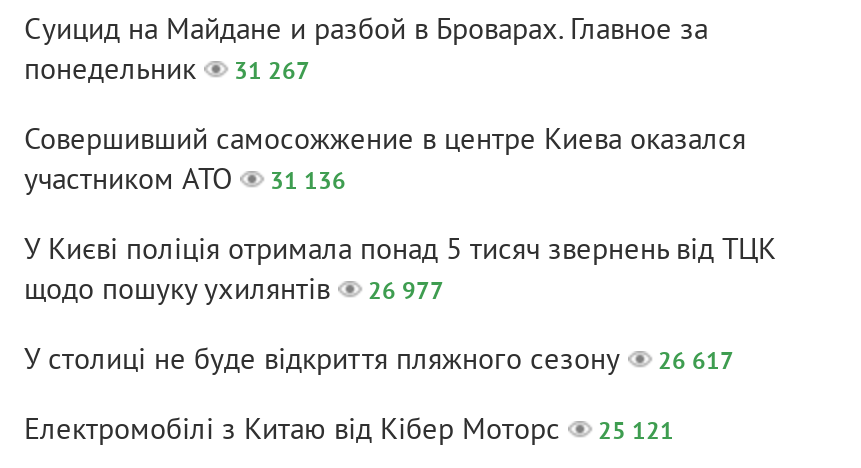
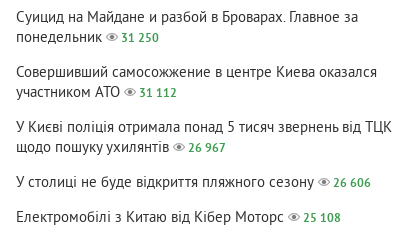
[24,53,310,91] понедельник 31 267 -> [16,29,159,48] понедельник 31 250
[24,163,346,201] участником АТО 31 136 -> [16,84,177,103] участником АТО 31 112
[24,273,444,311] щодо пошуку ухилянтів 26 977 -> [16,139,226,158] щодо пошуку ухилянтів 26 967
[24,343,734,381] У столиці не буде відкриття пляжного сезону 26 617 -> [16,174,371,193] У столиці не буде відкриття пляжного сезону 26 606
[24,413,674,451] Електромобілі з Китаю від Кібер Моторс 25 121 -> [16,209,341,228] Електромобілі з Китаю від Кібер Моторс 25 108

